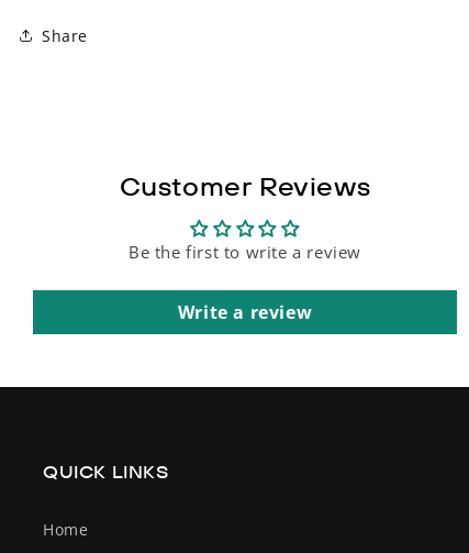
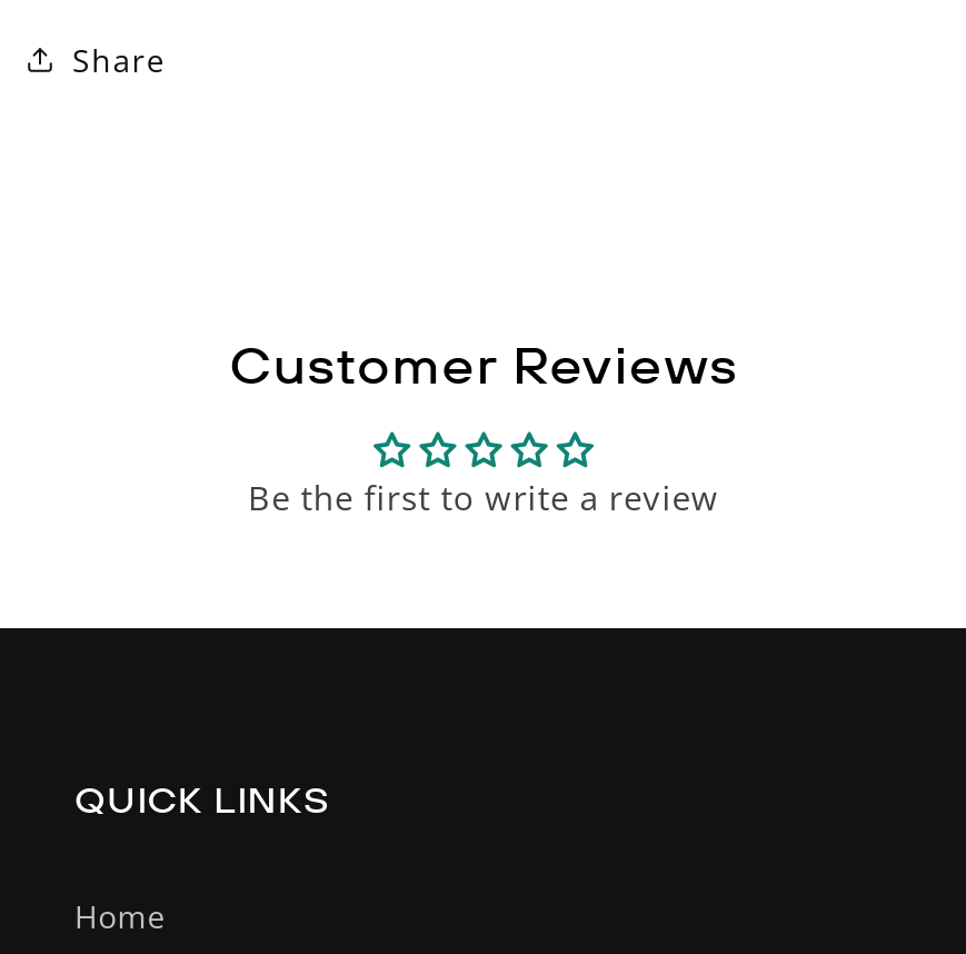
[178,300,312,325] Write a review -> none

